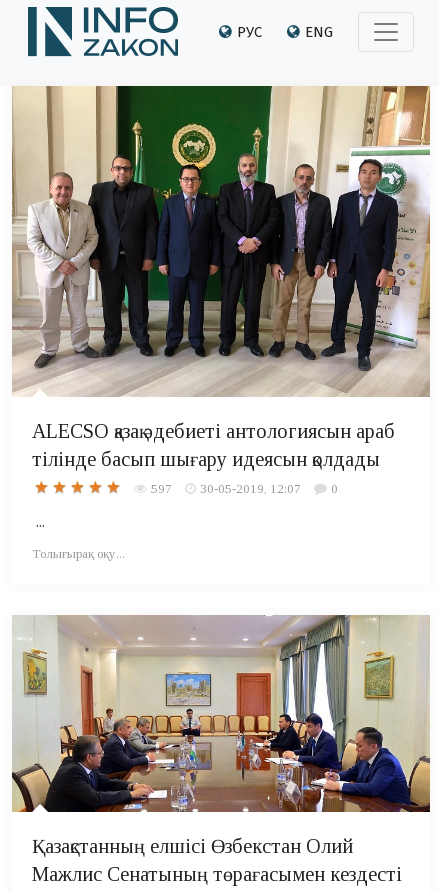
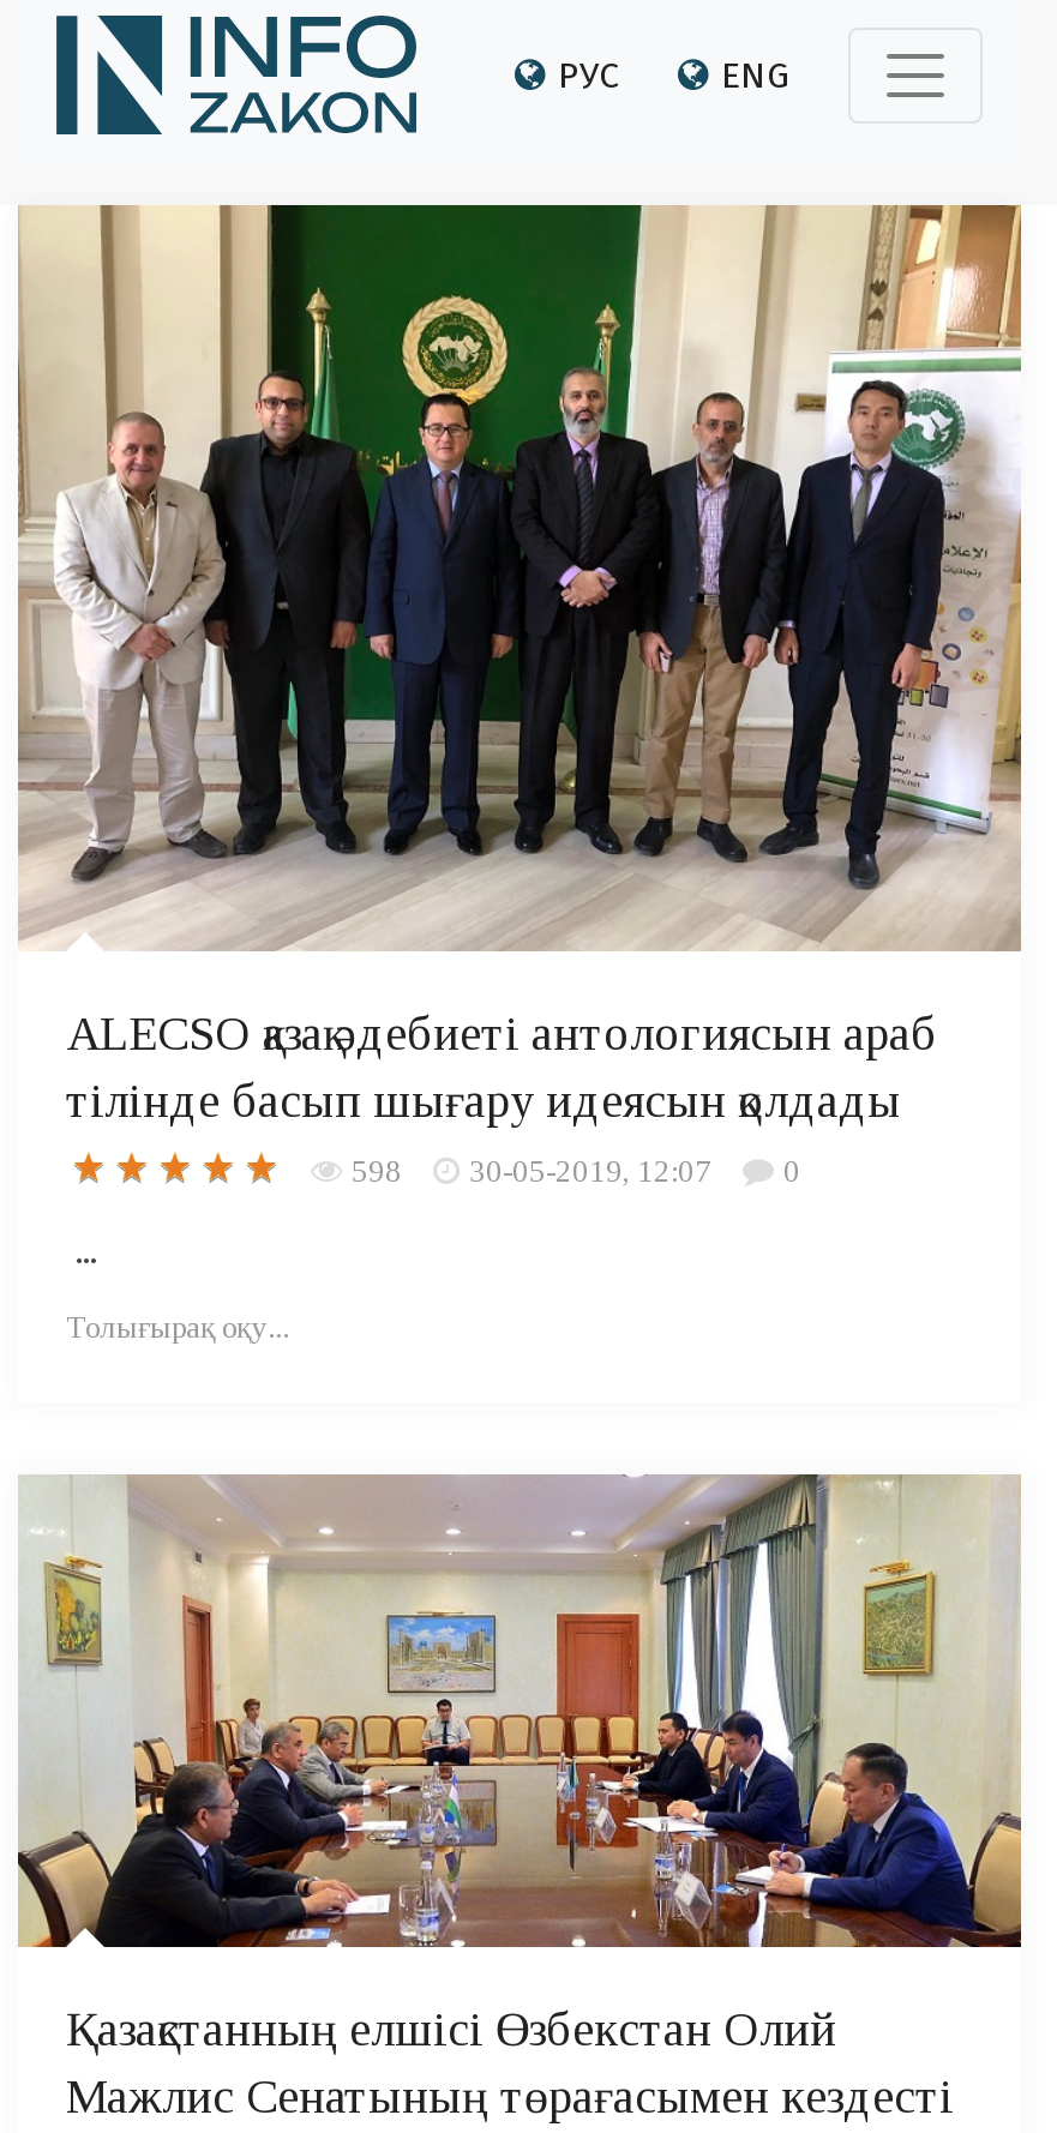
[151,481,338,496] 597 30-05-2019, 12:07 0 -> [352,1154,800,1190] 598 30-05-2019, 12:07 0

